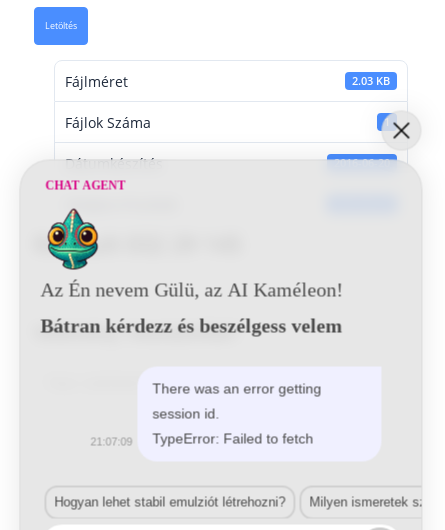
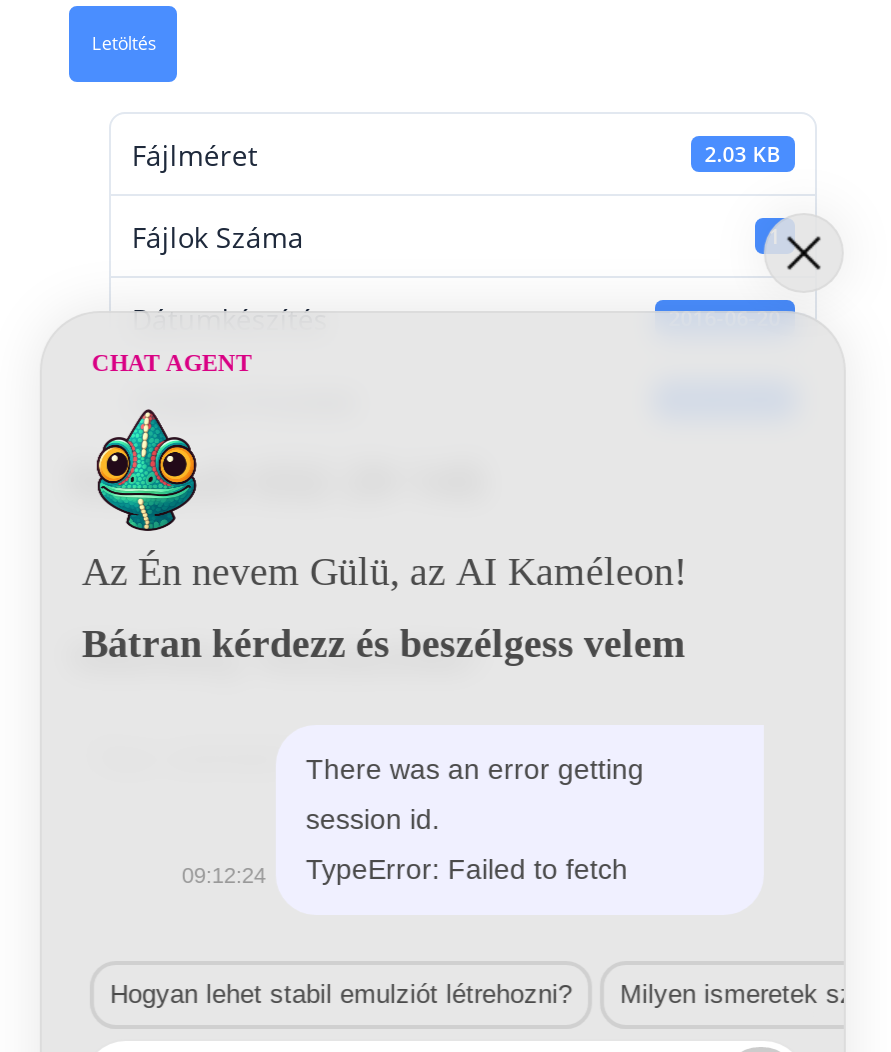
[90,430,313,447] 21:07:09 TypeError: Failed to fetch -> [182,852,628,886] 09:12:24 TypeError: Failed to fetch

